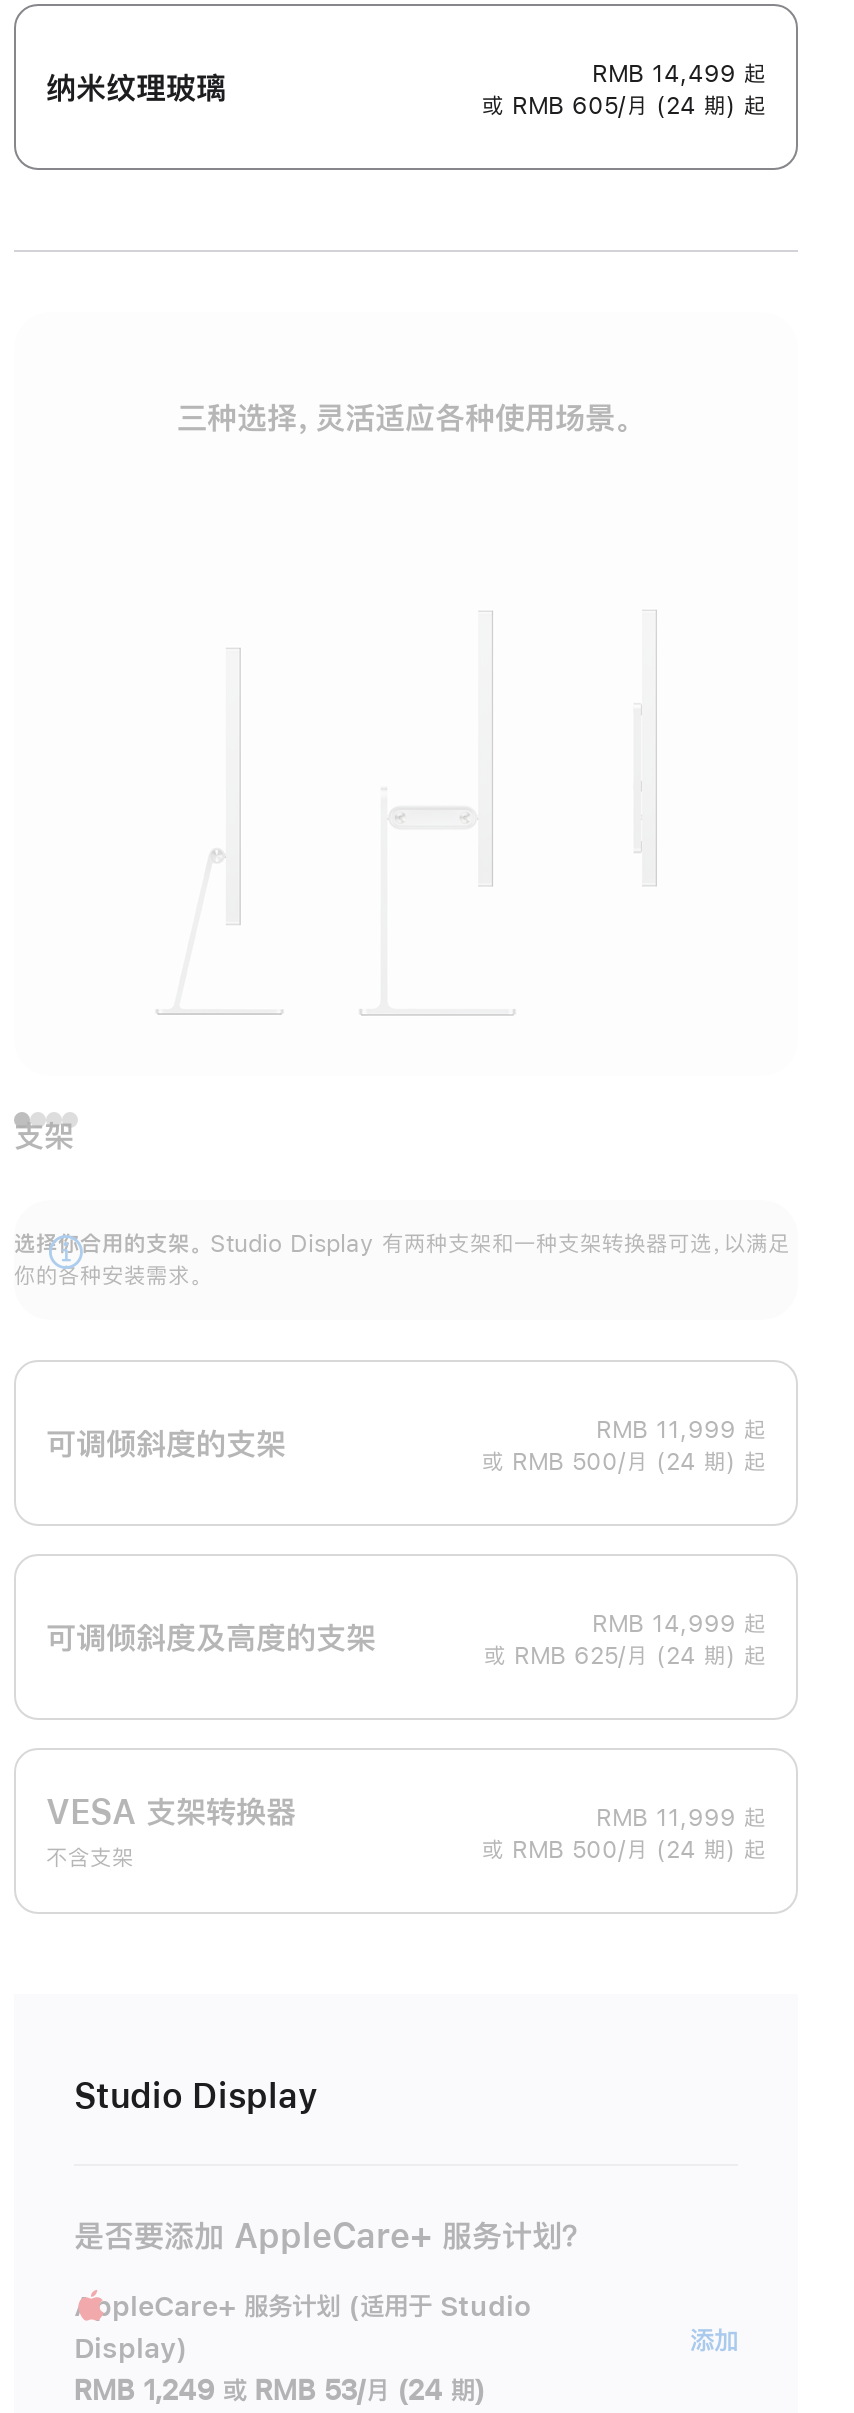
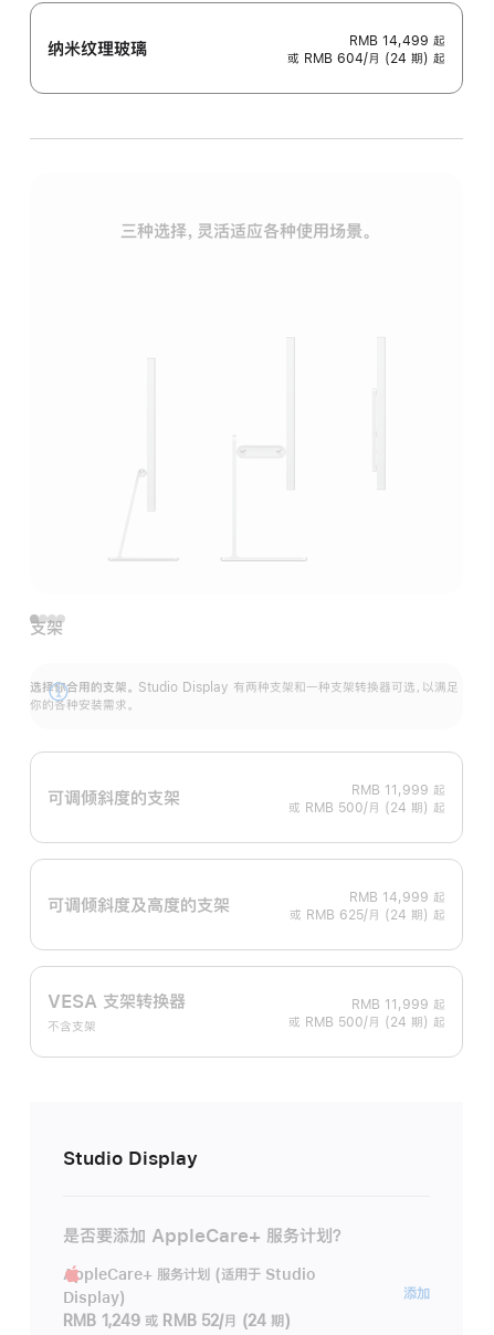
[482,94,766,118] 或 RMB 605/月 (24 期) 起 -> [287,52,445,65] 或 RMB 604/月 (24 期) 起
[74,2377,485,2405] RMB 1,249 或 RMB 53/月 (24 期) -> [63,1313,290,1329] RMB 1,249 或 RMB 52/月 (24 期)

